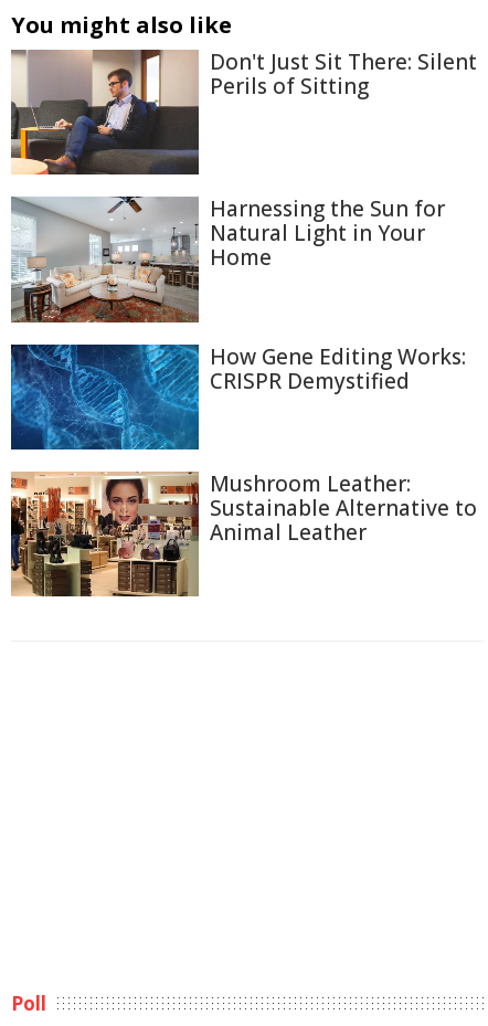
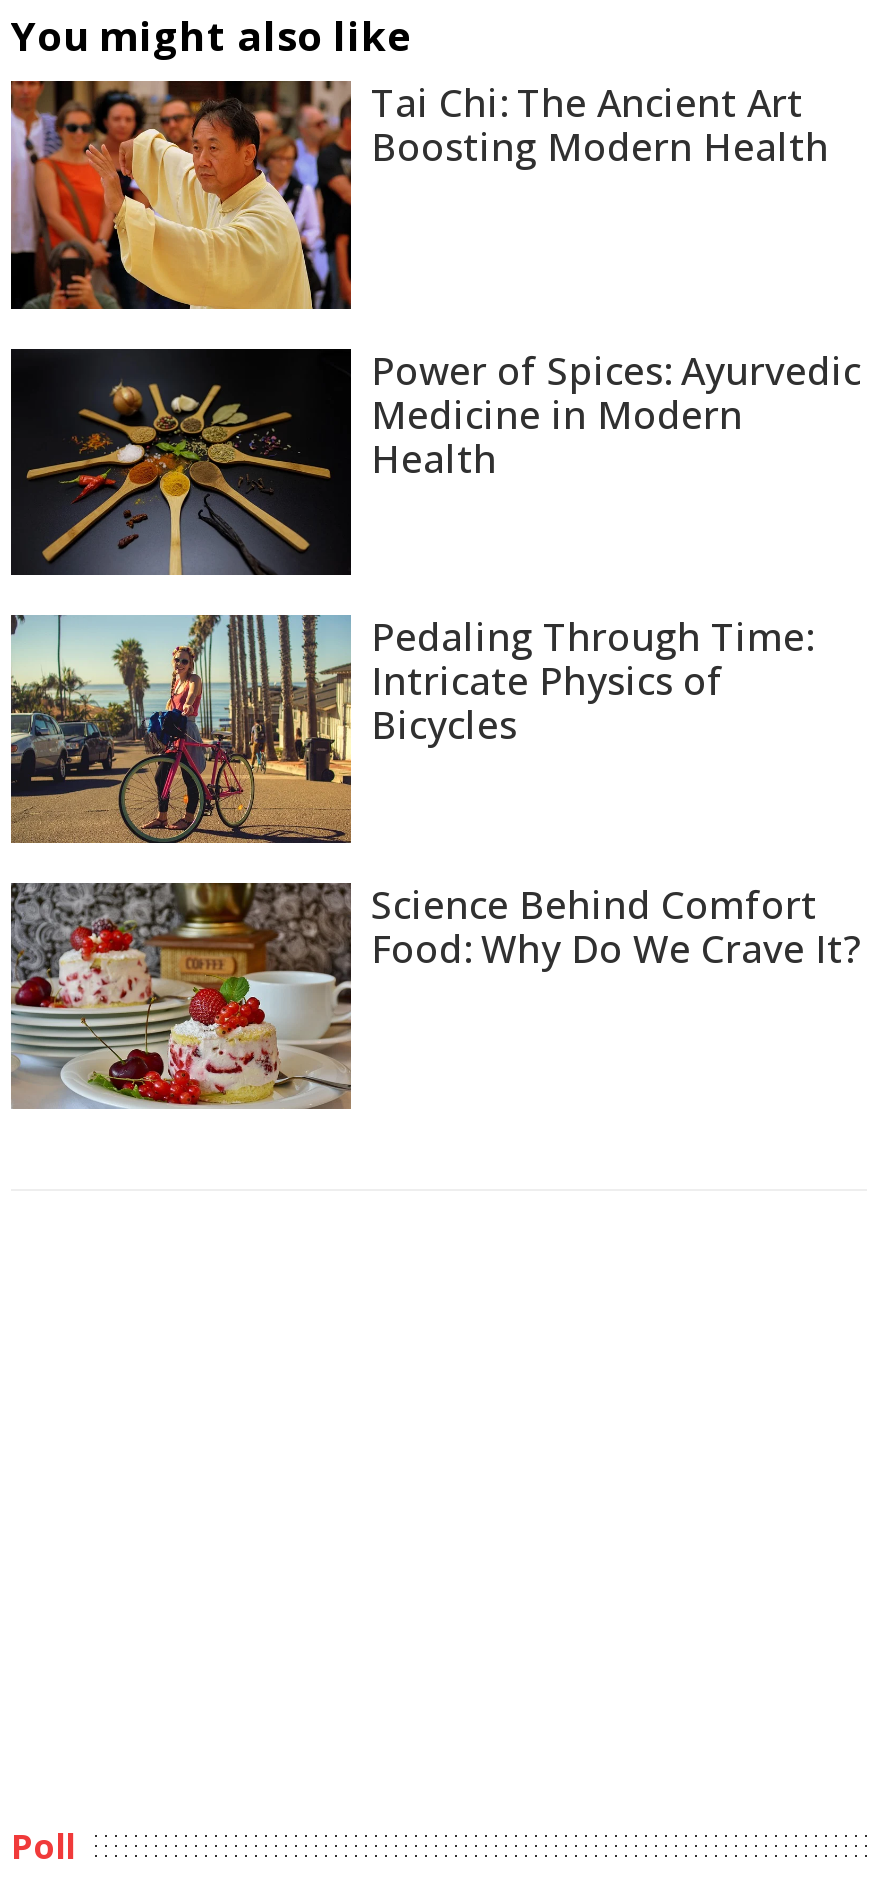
[10,47,477,176] [image] | Don't Just Sit There: Silent | Perils of Sitting -> [9,77,829,311] [image] | Tai Chi: The Ancient Art | Boosting Modern Health
[10,195,445,324] [image] | Harnessing the Sun for | Natural Light in Your | Home -> [9,345,861,577] [image] | Power of Spices: Ayurvedic | Medicine in Modern | Health
[10,342,466,451] [image] | How Gene Editing Works: | CRISPR Demystified -> [9,612,813,845] [image] | Pedaling Through Time: | Intricate Physics of | Bicycles
[10,470,477,597] [image] | Mushroom Leather: | Sustainable Alternative to | Animal Leather -> [9,879,859,1109] [image] | Science Behind Comfort | Food: Why Do We Crave It?

